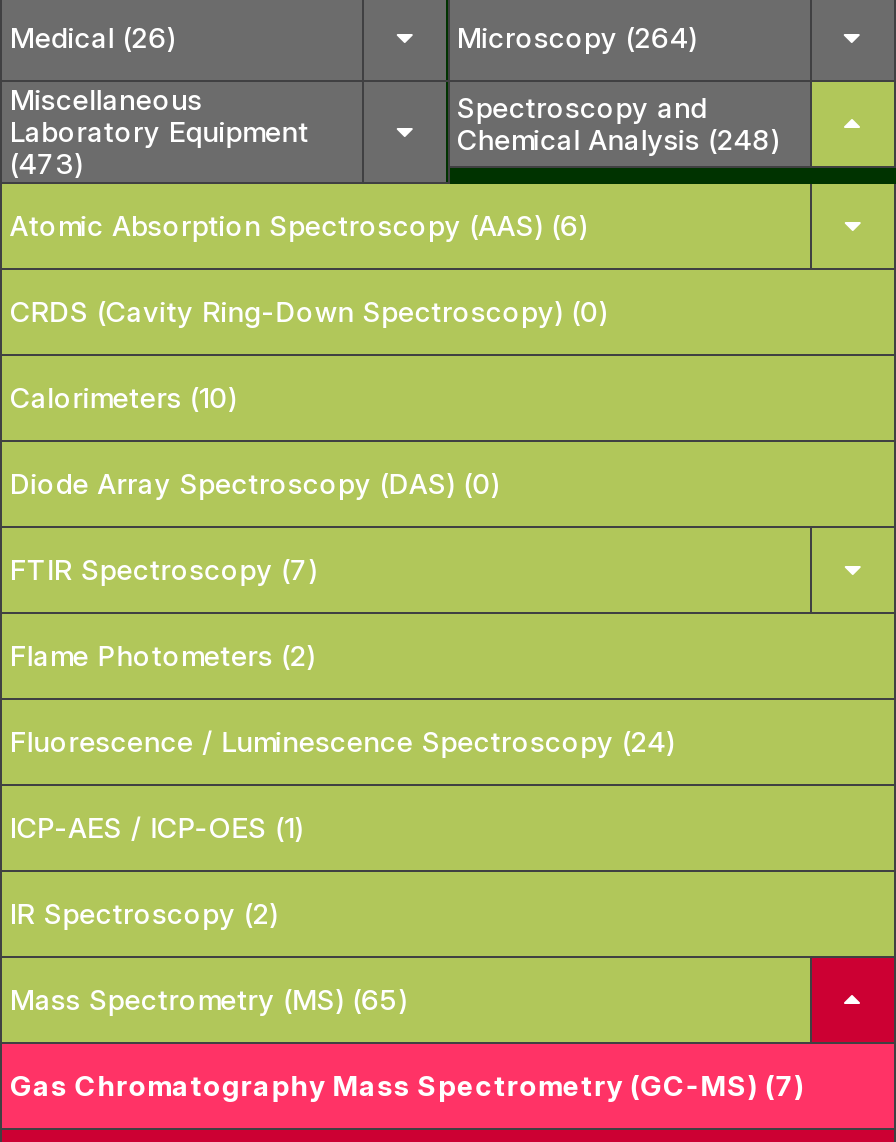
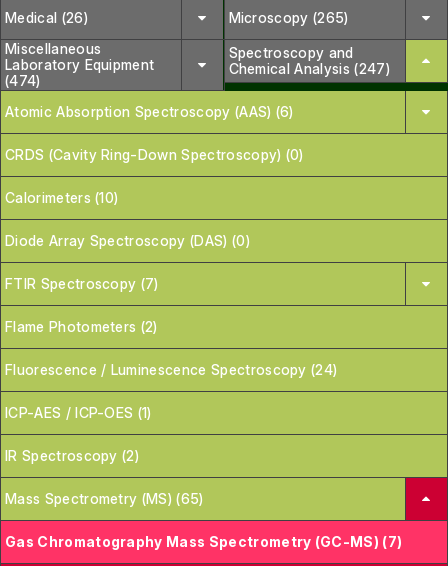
[457,20,697,54] Microscopy (264) -> [228,9,349,26] Microscopy (265)
[457,122,780,156] Chemical Analysis (248) -> [228,60,390,77] Chemical Analysis (247)
[10,146,83,180] (473) -> [5,72,41,89] (474)

